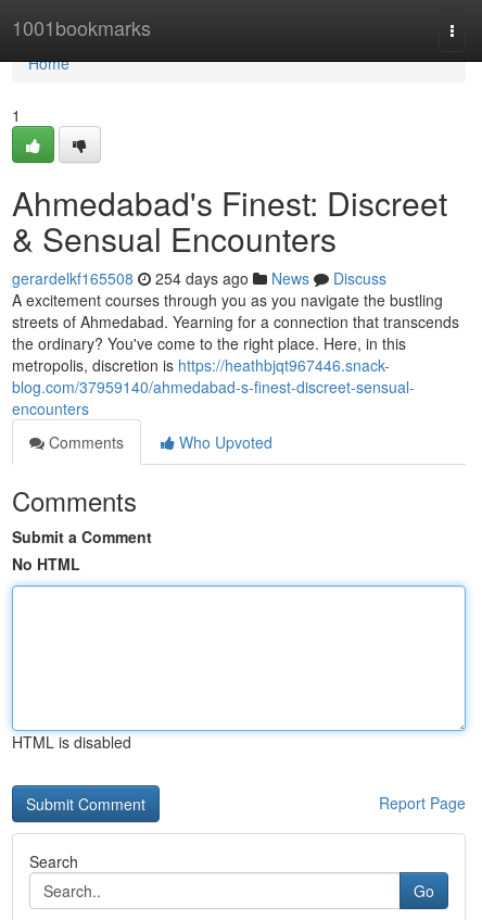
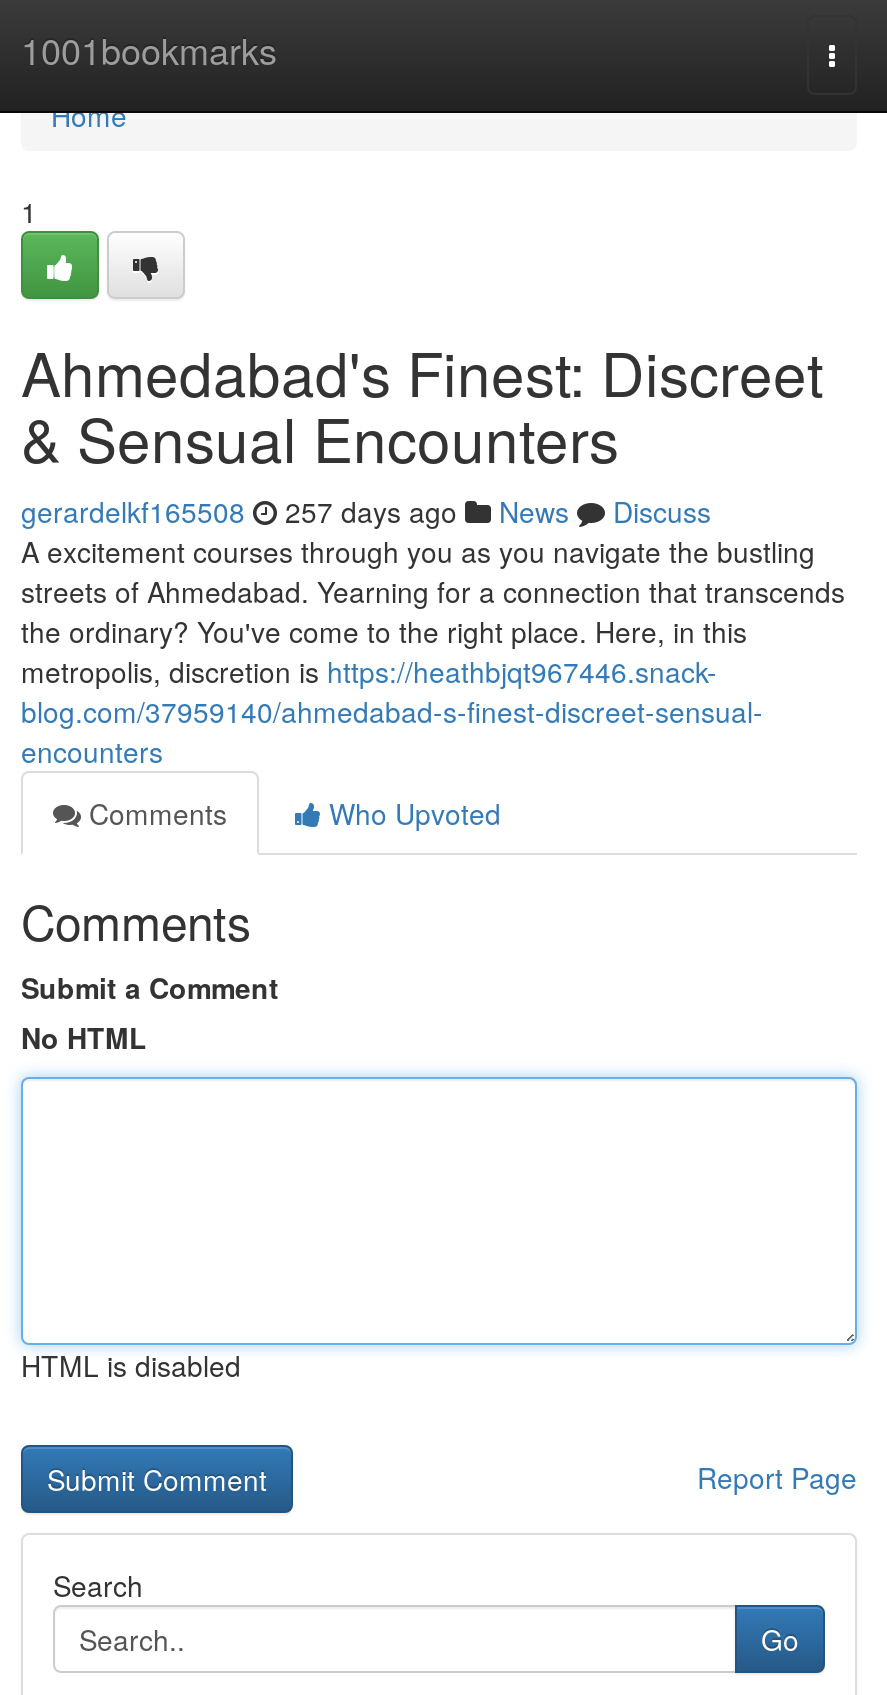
[12,267,386,289] gerardelkf165508 254 days ago News Discuss -> [21,491,711,531] gerardelkf165508 257 days ago News Discuss

